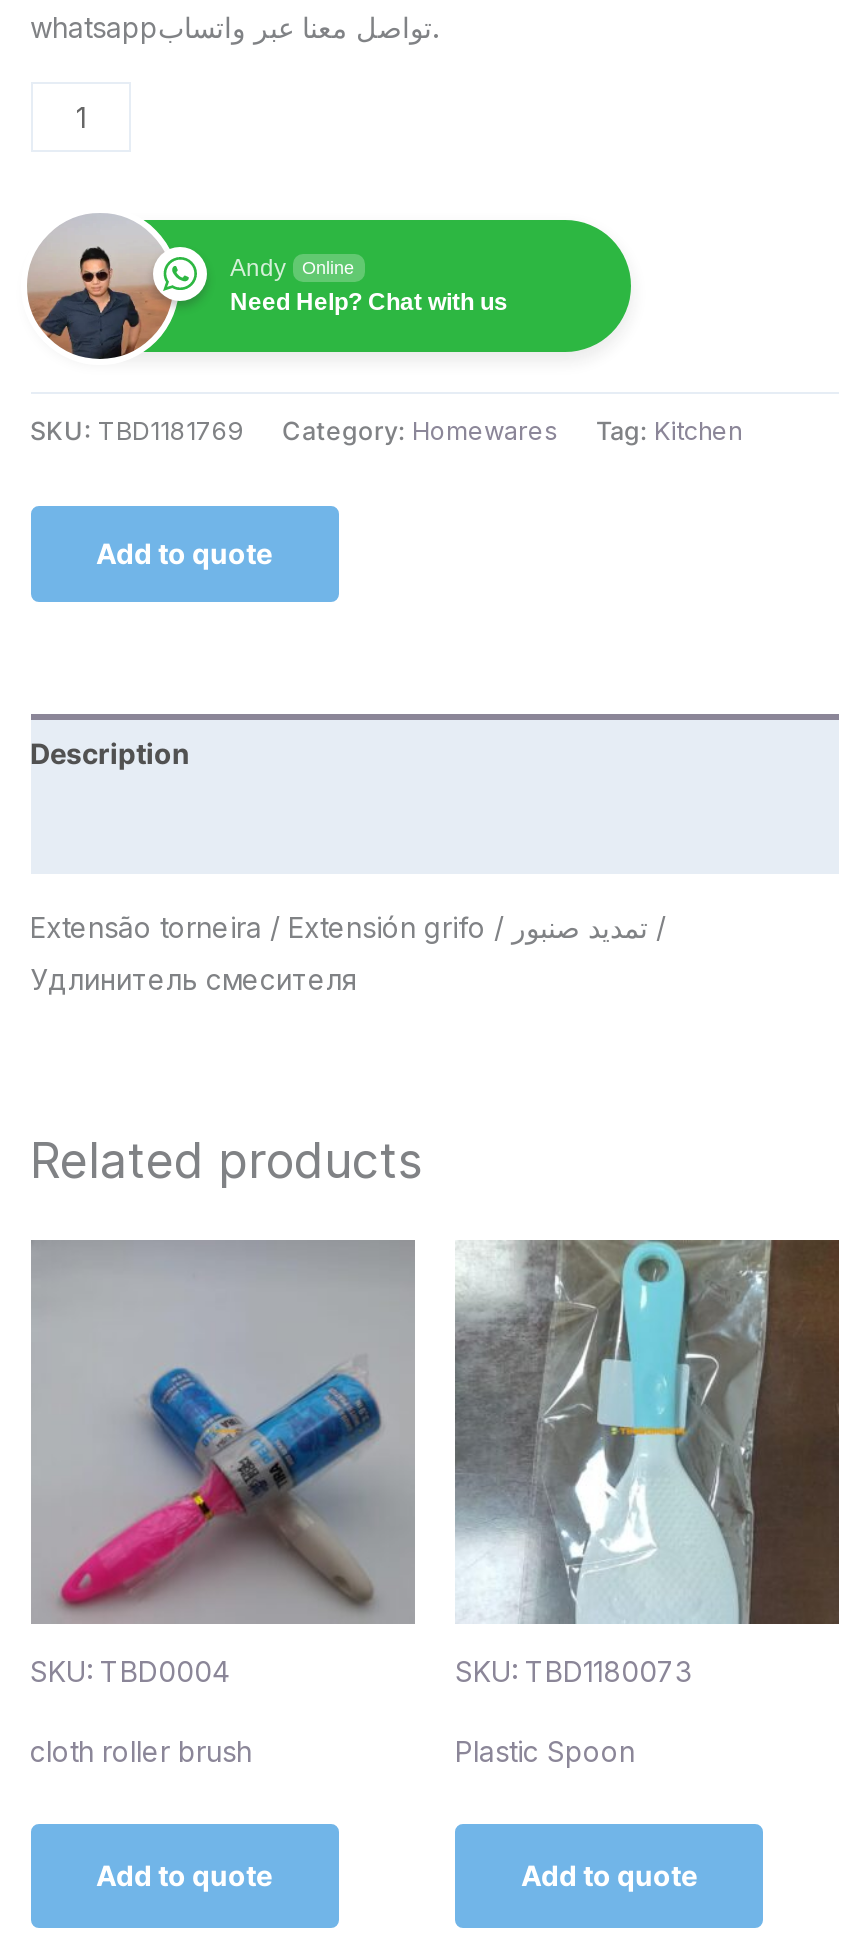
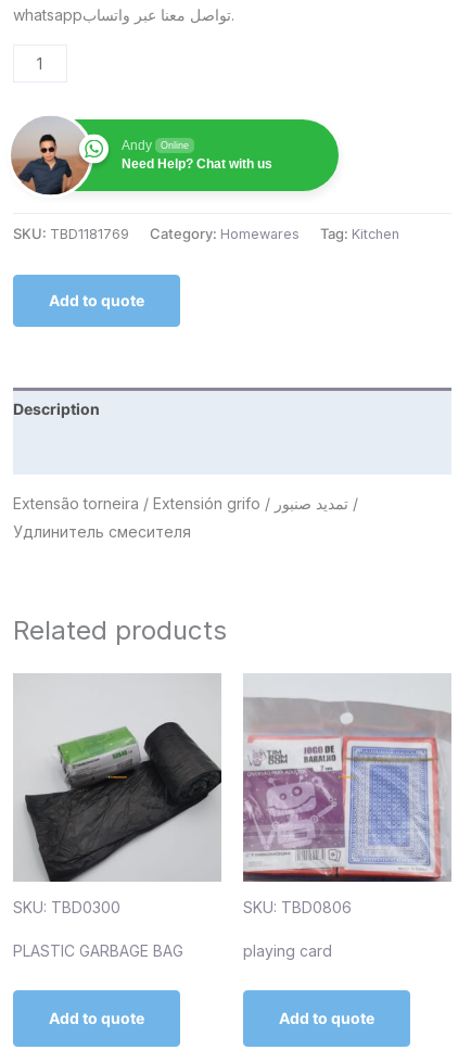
[30,1240,413,1689] [image] | SKU: TBD0004 -> [12,674,221,917] [image] | SKU: TBD0300
[455,1238,841,1689] [image] | SKU: TBD1180073 -> [242,673,451,917] [image] | SKU: TBD0806
[30,1735,252,1769] cloth roller brush -> [12,942,183,960] PLASTIC GARBAGE BAG
[455,1735,635,1769] Plastic Spoon -> [243,942,332,960] playing card

